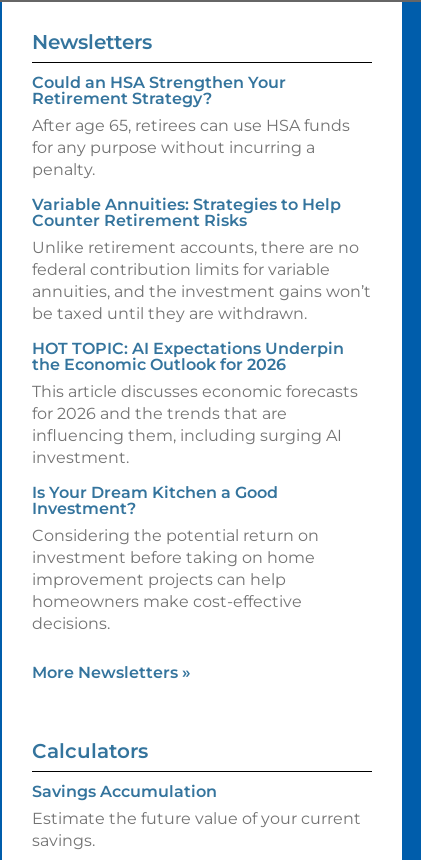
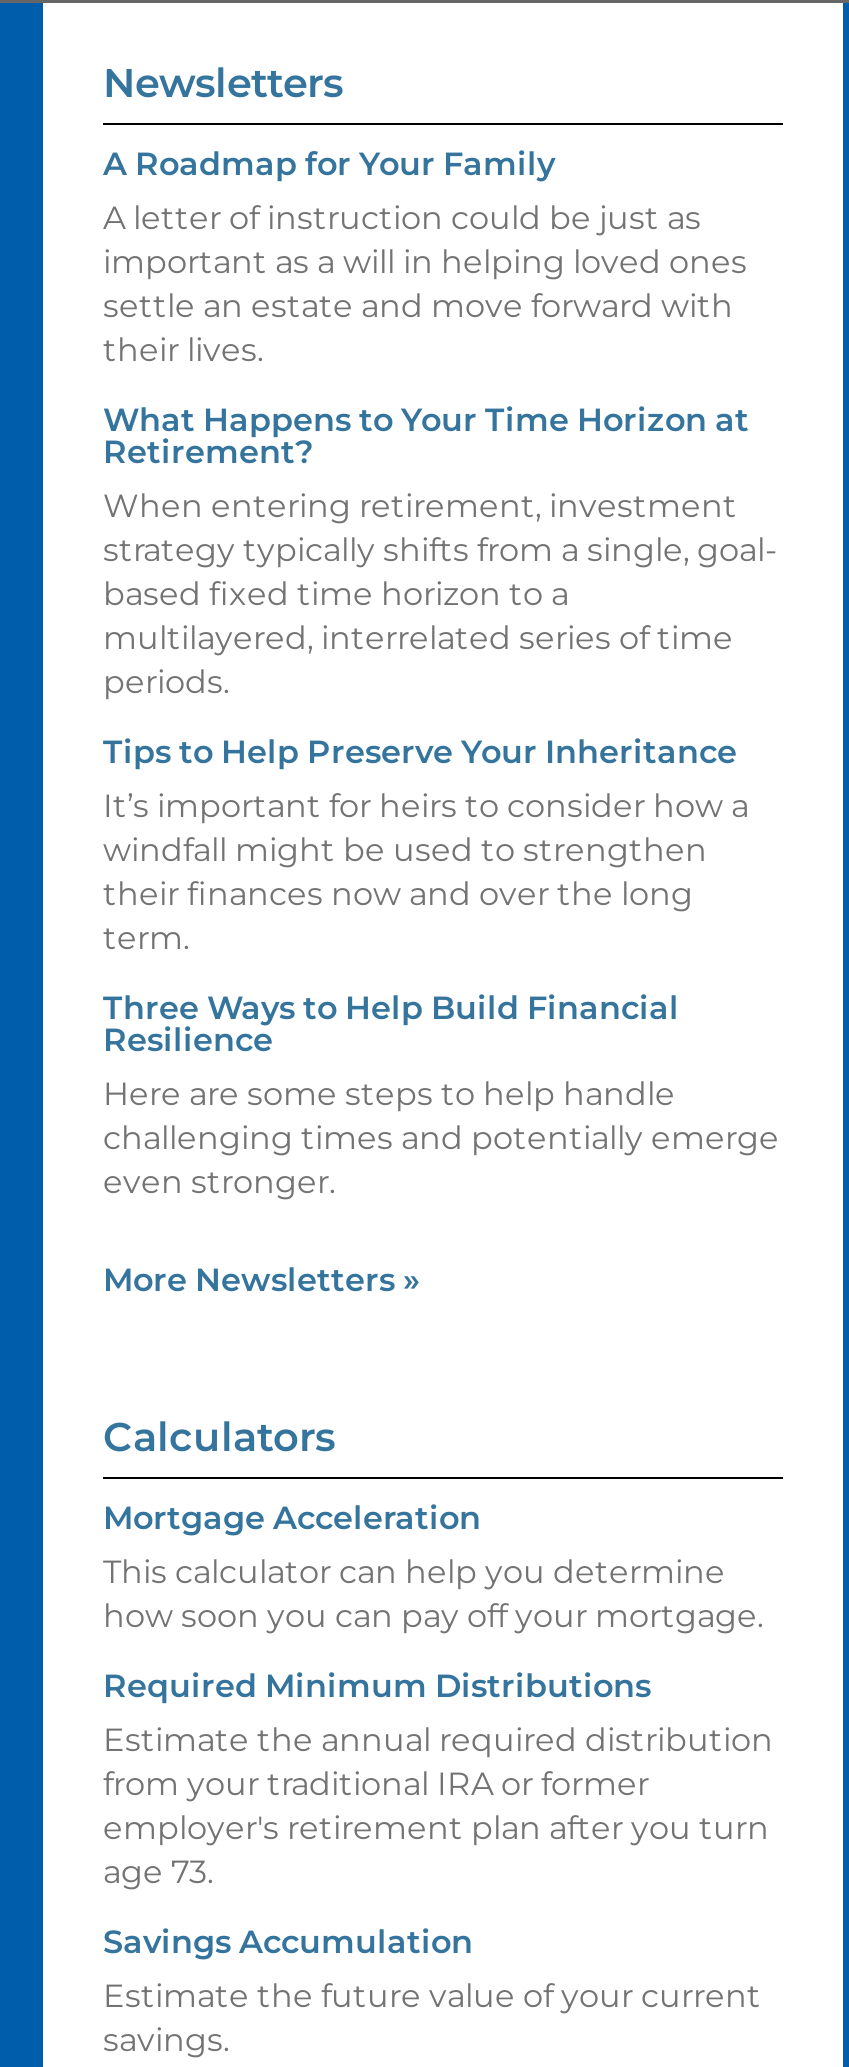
[32,73,350,179] Could an HSA Strengthen Your | Retirement Strategy? | After age 65, retirees can use HSA funds | for any purpose without incurring a | penalty. -> [103,144,747,368] A Roadmap for Your Family | A letter of instruction could be just as | important as a will in helping loved ones | settle an estate and move forward with | their lives.
[32,195,371,323] Variable Annuities: Strategies to Help | Counter Retirement Risks | Unlike retirement accounts, there are no | federal contribution limits for variable | annuities, and the investment gains won’t | be taxed until they are withdrawn. -> [103,400,777,700] What Happens to Your Time Horizon at | Retirement? | When entering retirement, investment | strategy typically shifts from a single, goal- | based fixed time horizon to a | multilayered, interrelated series of time | periods.
[32,339,358,467] HOT TOPIC: AI Expectations Underpin | the Economic Outlook for 2026 | This article discusses economic forecasts | for 2026 and the trends that are | influencing them, including surging AI | investment. -> [103,732,749,956] Tips to Help Preserve Your Inheritance | It’s important for heirs to consider how a | windfall might be used to strengthen | their finances now and over the long | term.
[32,483,319,633] Is Your Dream Kitchen a Good | Investment? | Considering the potential return on | investment before taking on home | improvement projects can help | homeowners make cost-effective | decisions. -> [103,988,779,1200] Three Ways to Help Build Financial | Resilience | Here are some steps to help handle | challenging times and potentially emerge | even stronger.
moved [32,663,191,763] -> [103,1260,421,1460]: More Newsletters» | Calculators
none -> [103,1498,773,1890] Mortgage Acceleration | This calculator can help you determine | how soon you can pay off your mortgage. | Required Minimum Distributions | Estimate the annual required distribution | from your traditional IRA or former | employer's retirement plan after you turn | age 73.

